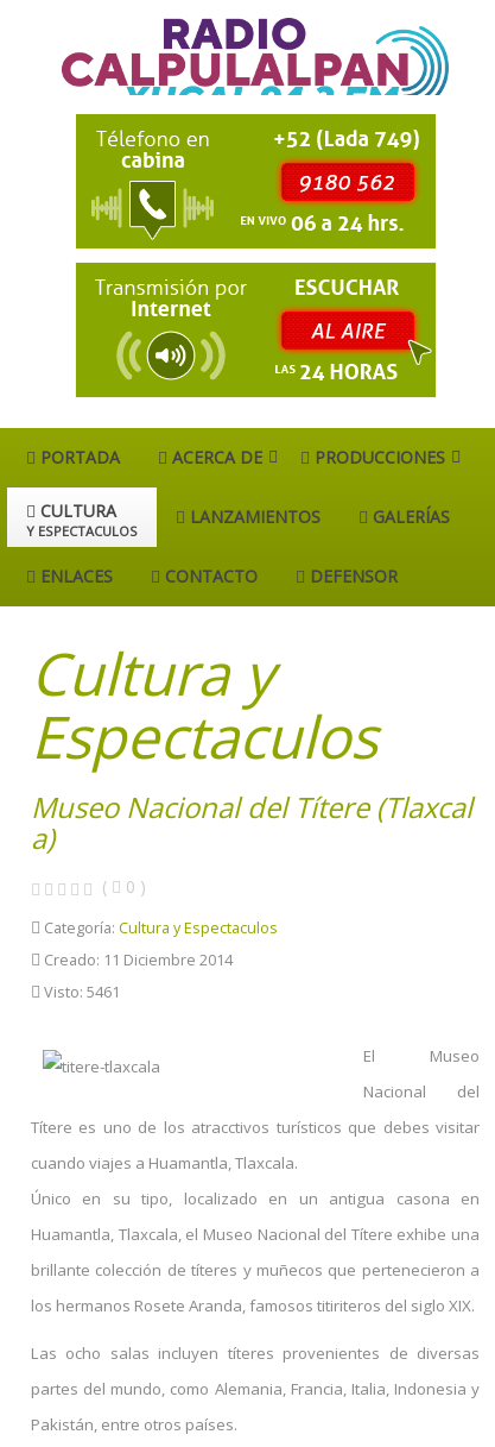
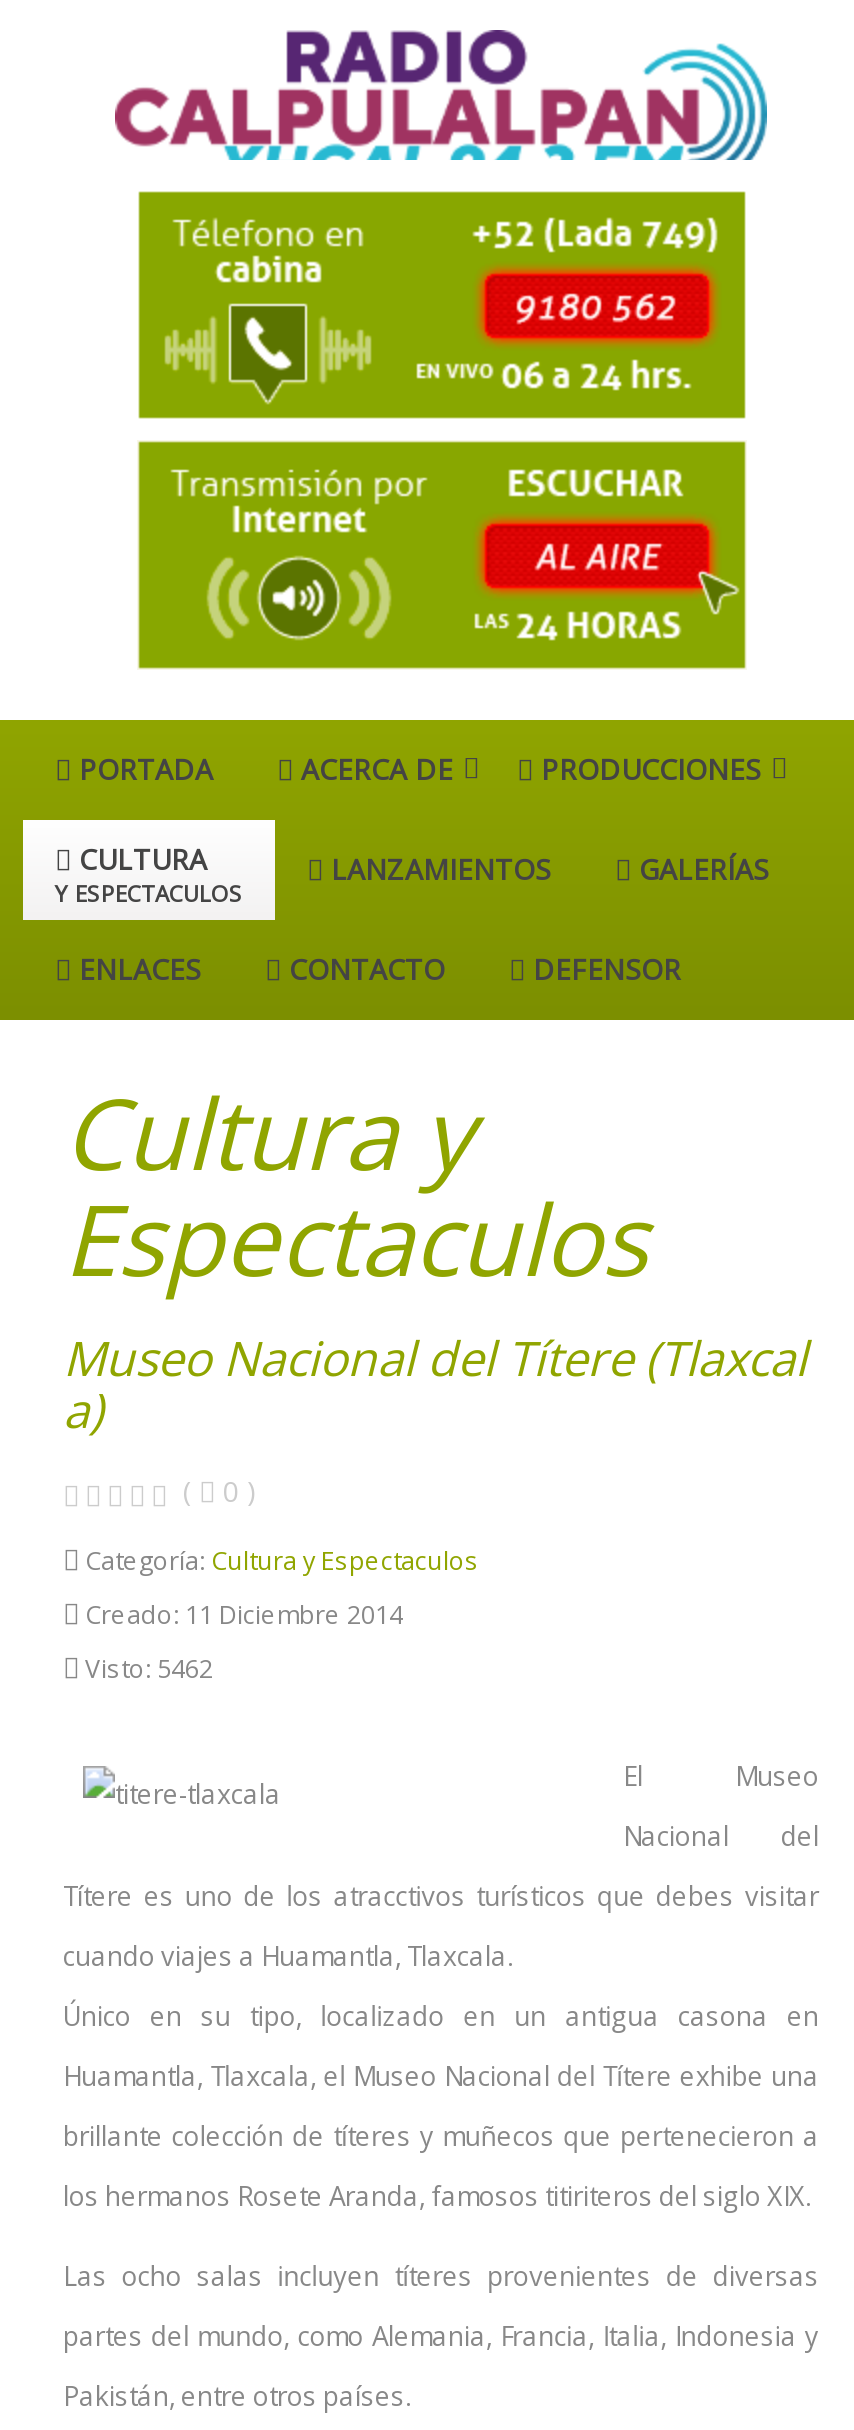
[40,982,120,1002] Visto: 5461 -> [79,1652,213,1686] Visto: 5462

